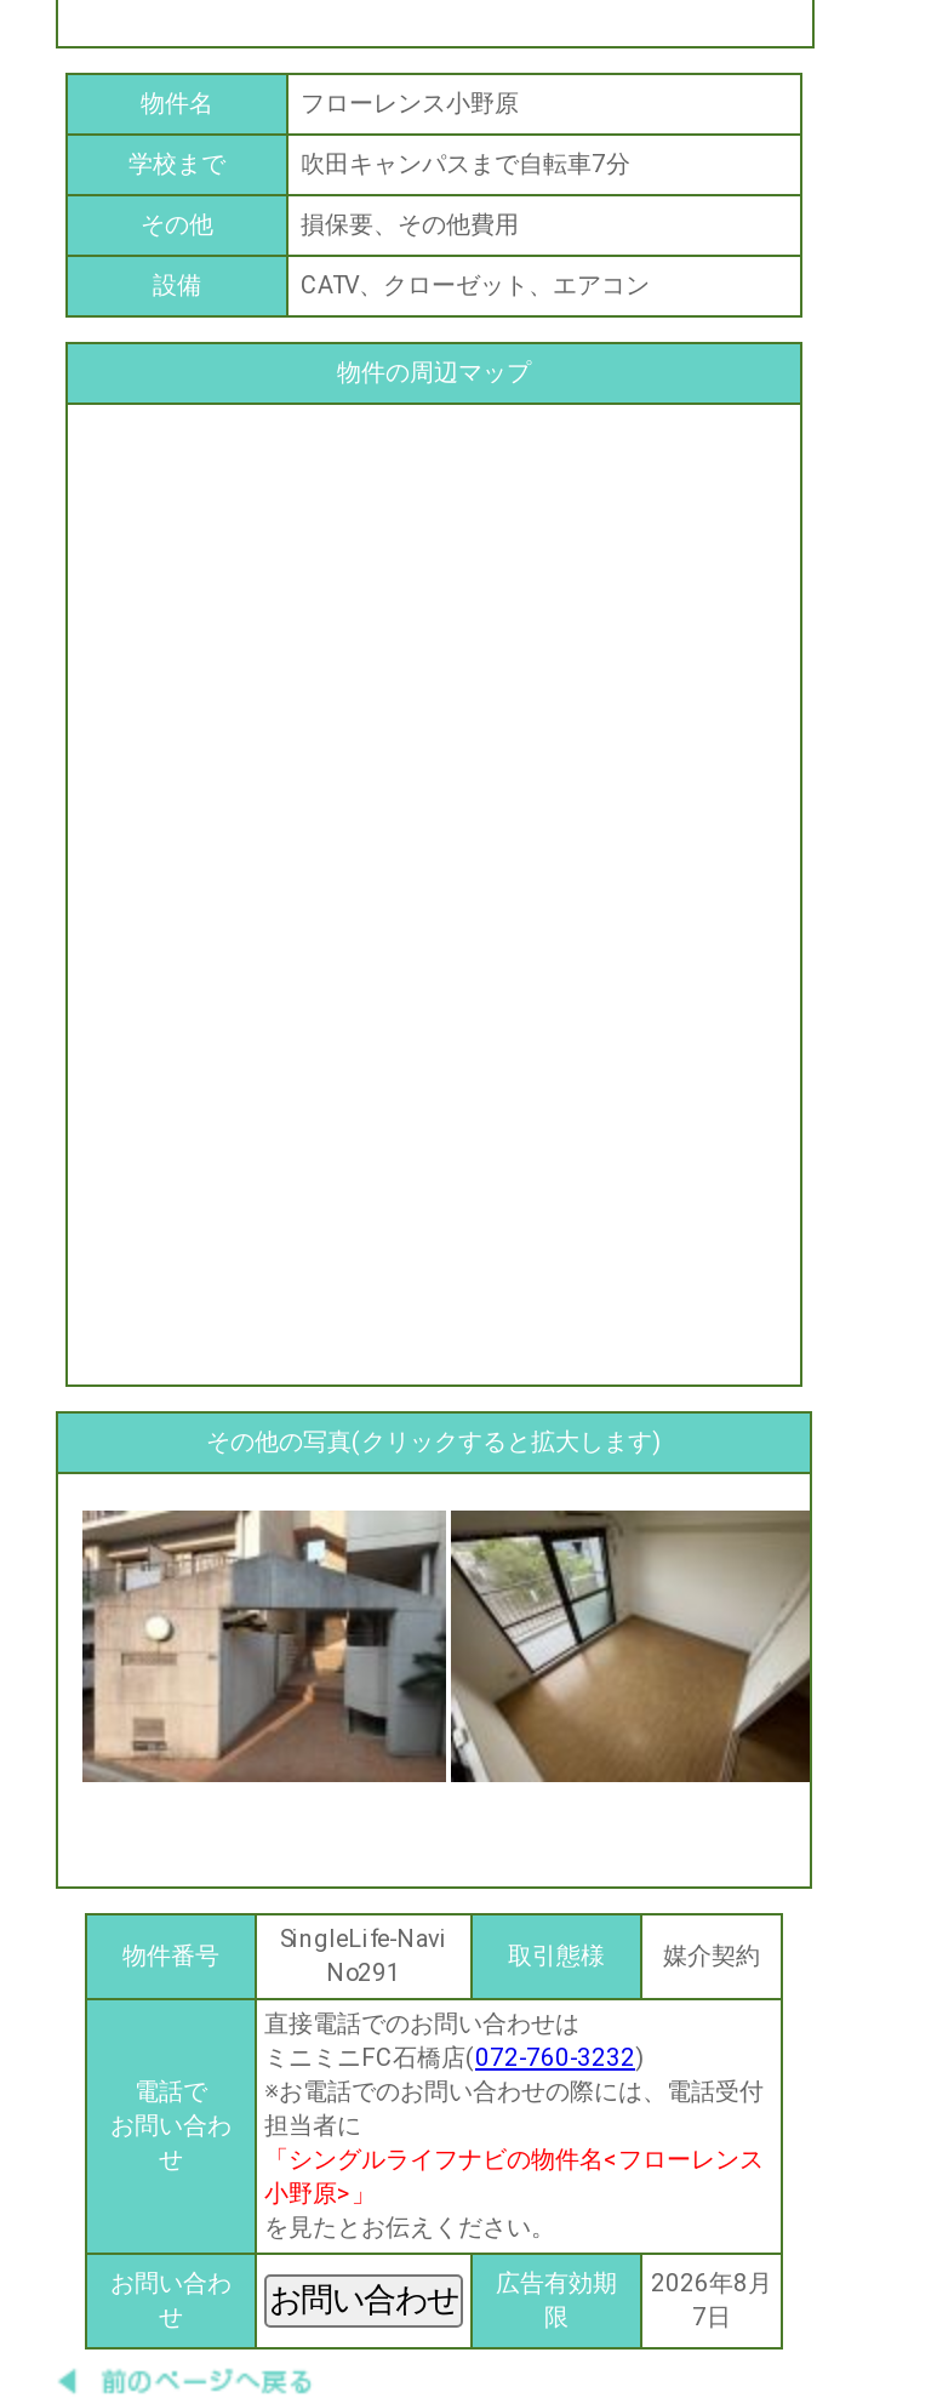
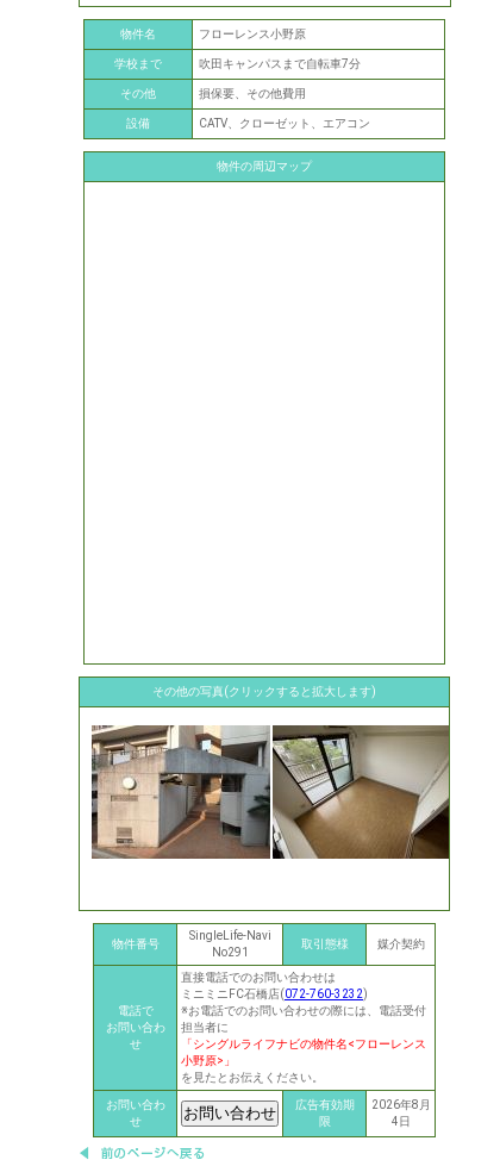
[692,2303,731,2330] 7日 -> [391,1115,410,1128] 4日

